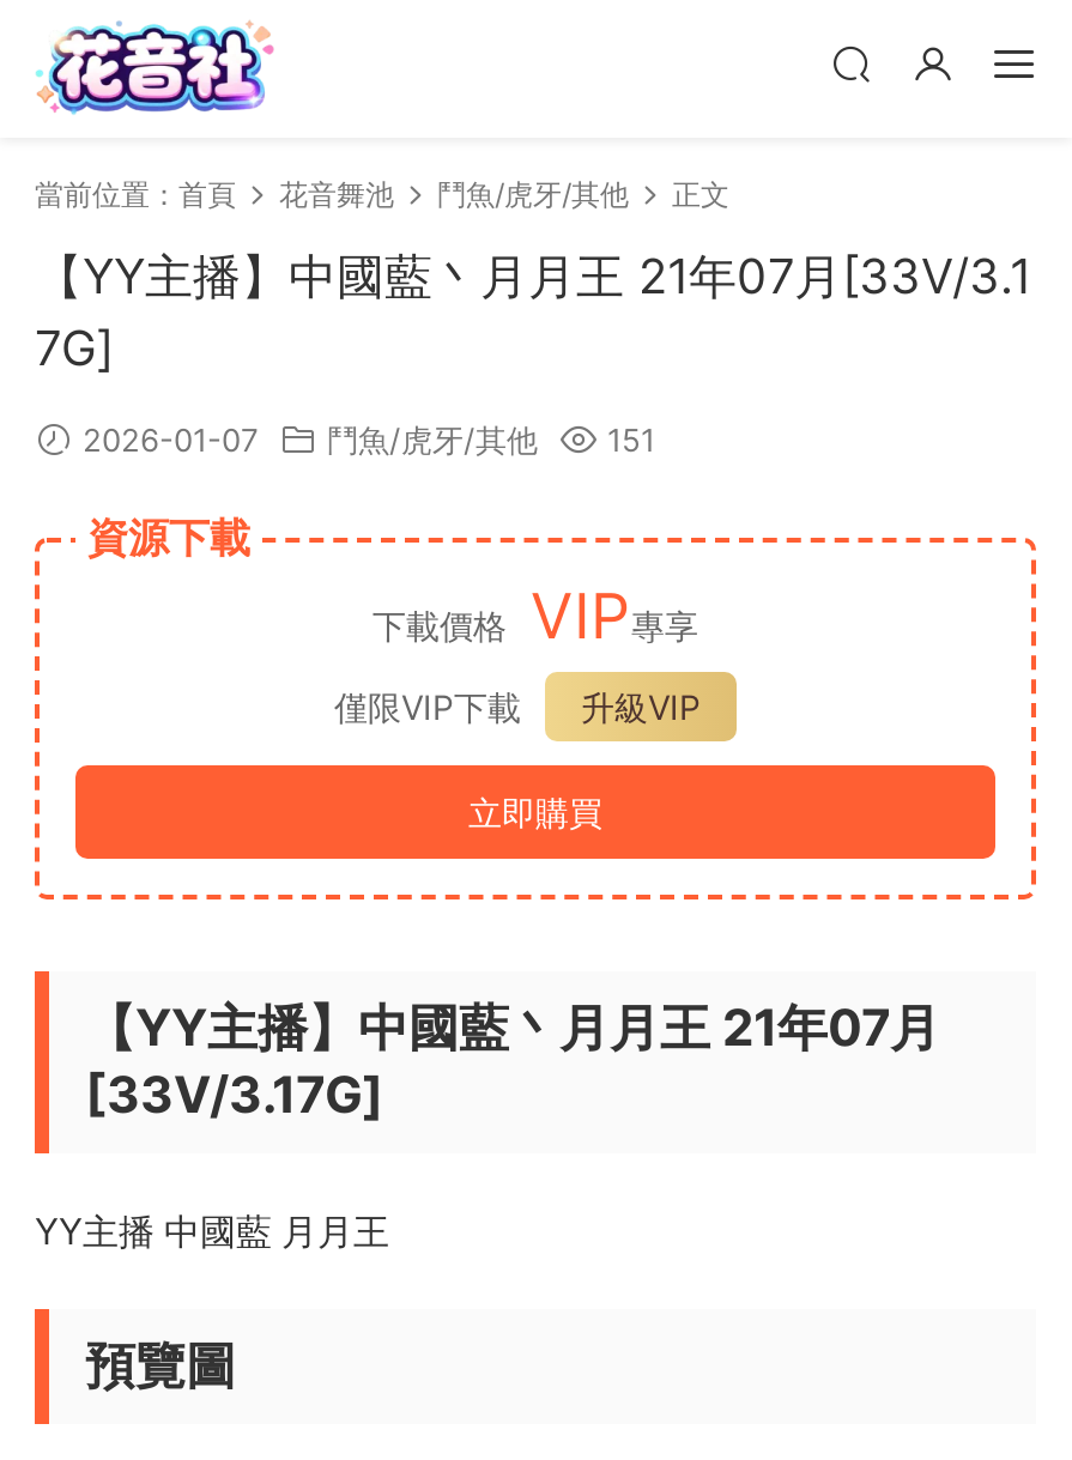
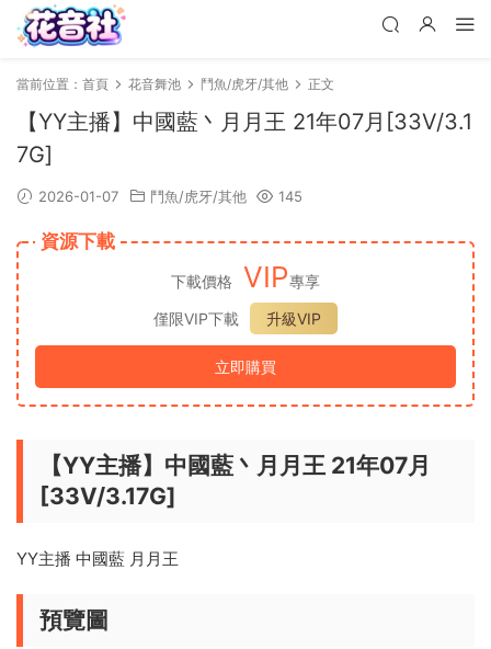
[73,420,655,459] 2026-01-07 鬥魚/虎牙/其他 151 -> [34,187,302,205] 2026-01-07 鬥魚/虎牙/其他 145

